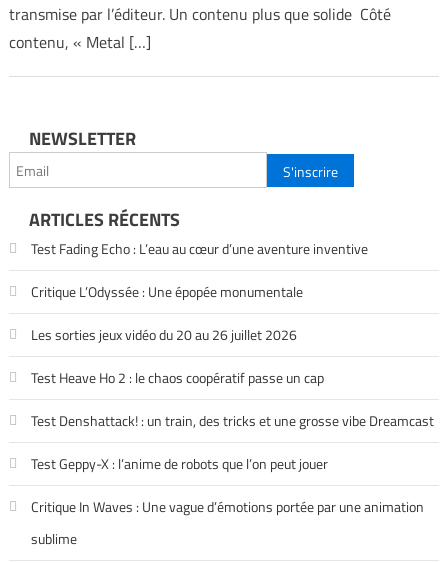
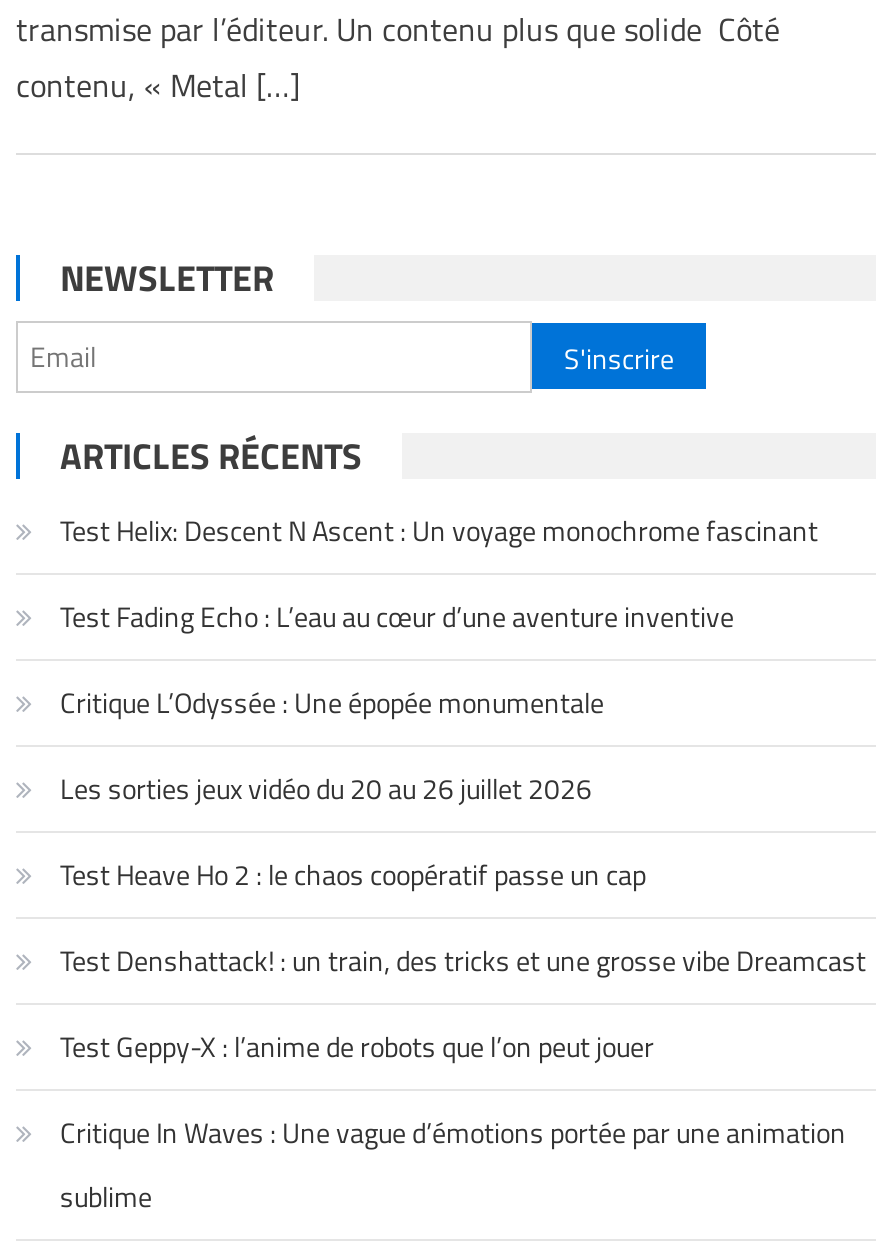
none -> [60,508,818,550] Test Helix: Descent N Ascent : Un voyage monochrome fascinant

